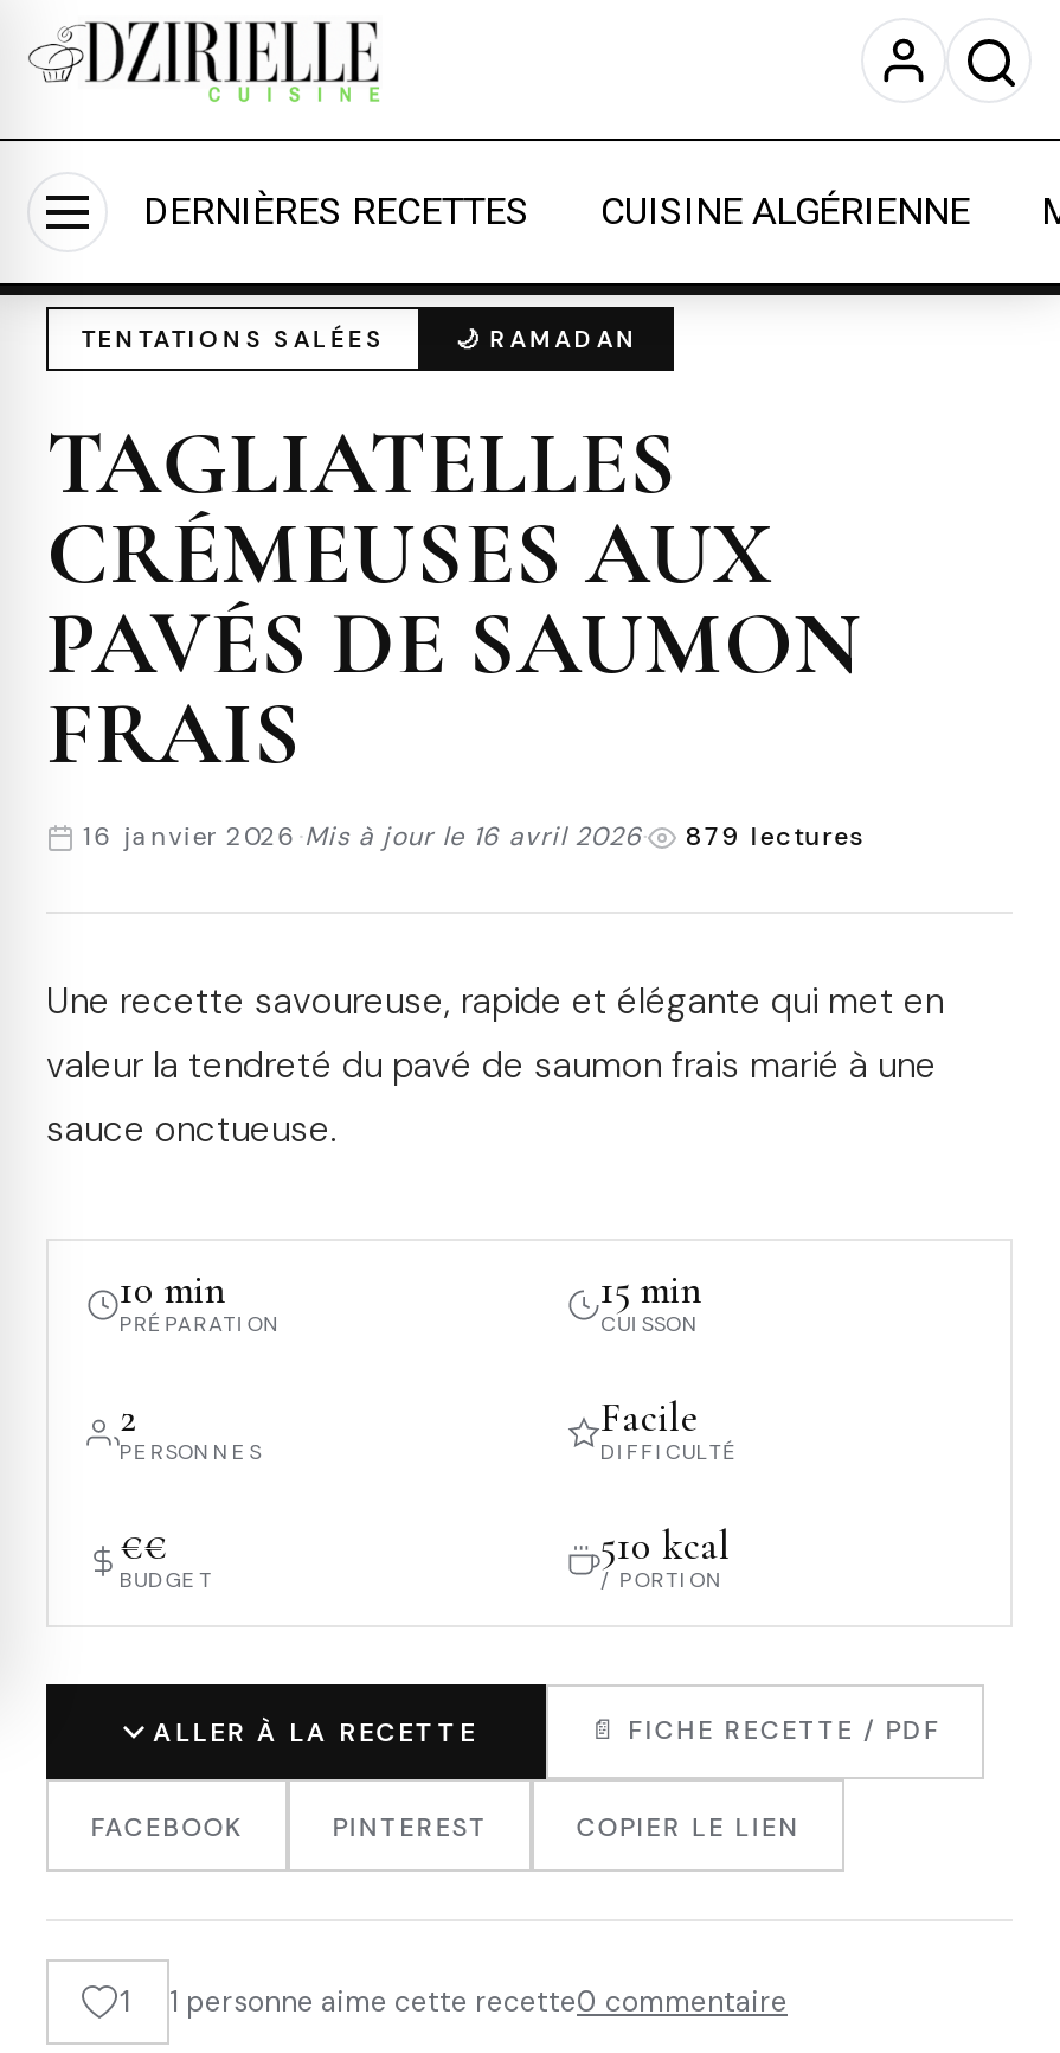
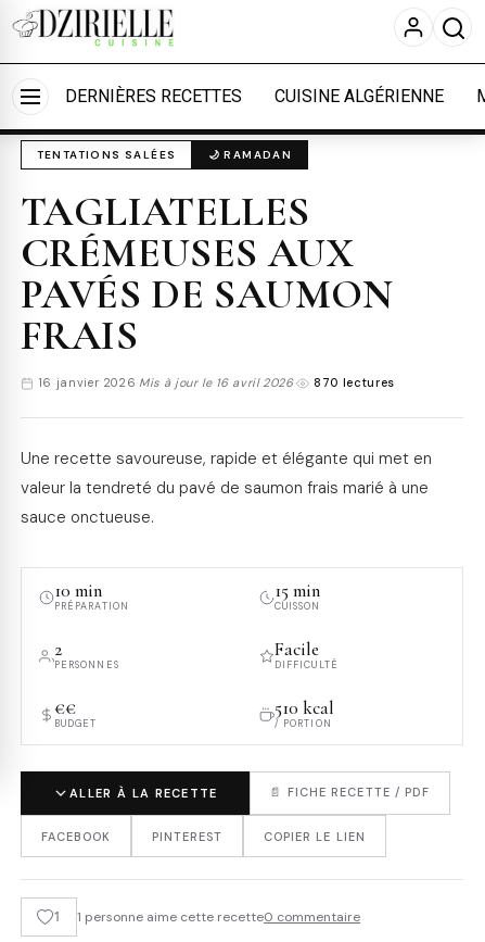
[75,819,866,852] 16 janvier 2026 · Mis à jour le 16 avril 2026 · 879 lectures -> [34,375,395,390] 16 janvier 2026 · Mis à jour le 16 avril 2026 · 870 lectures

